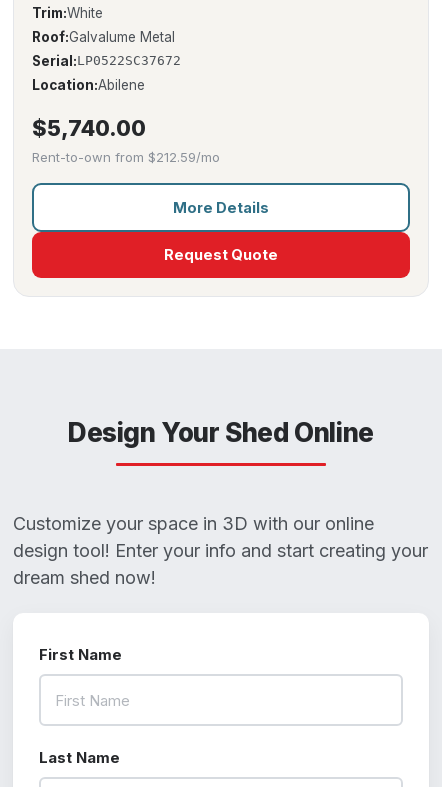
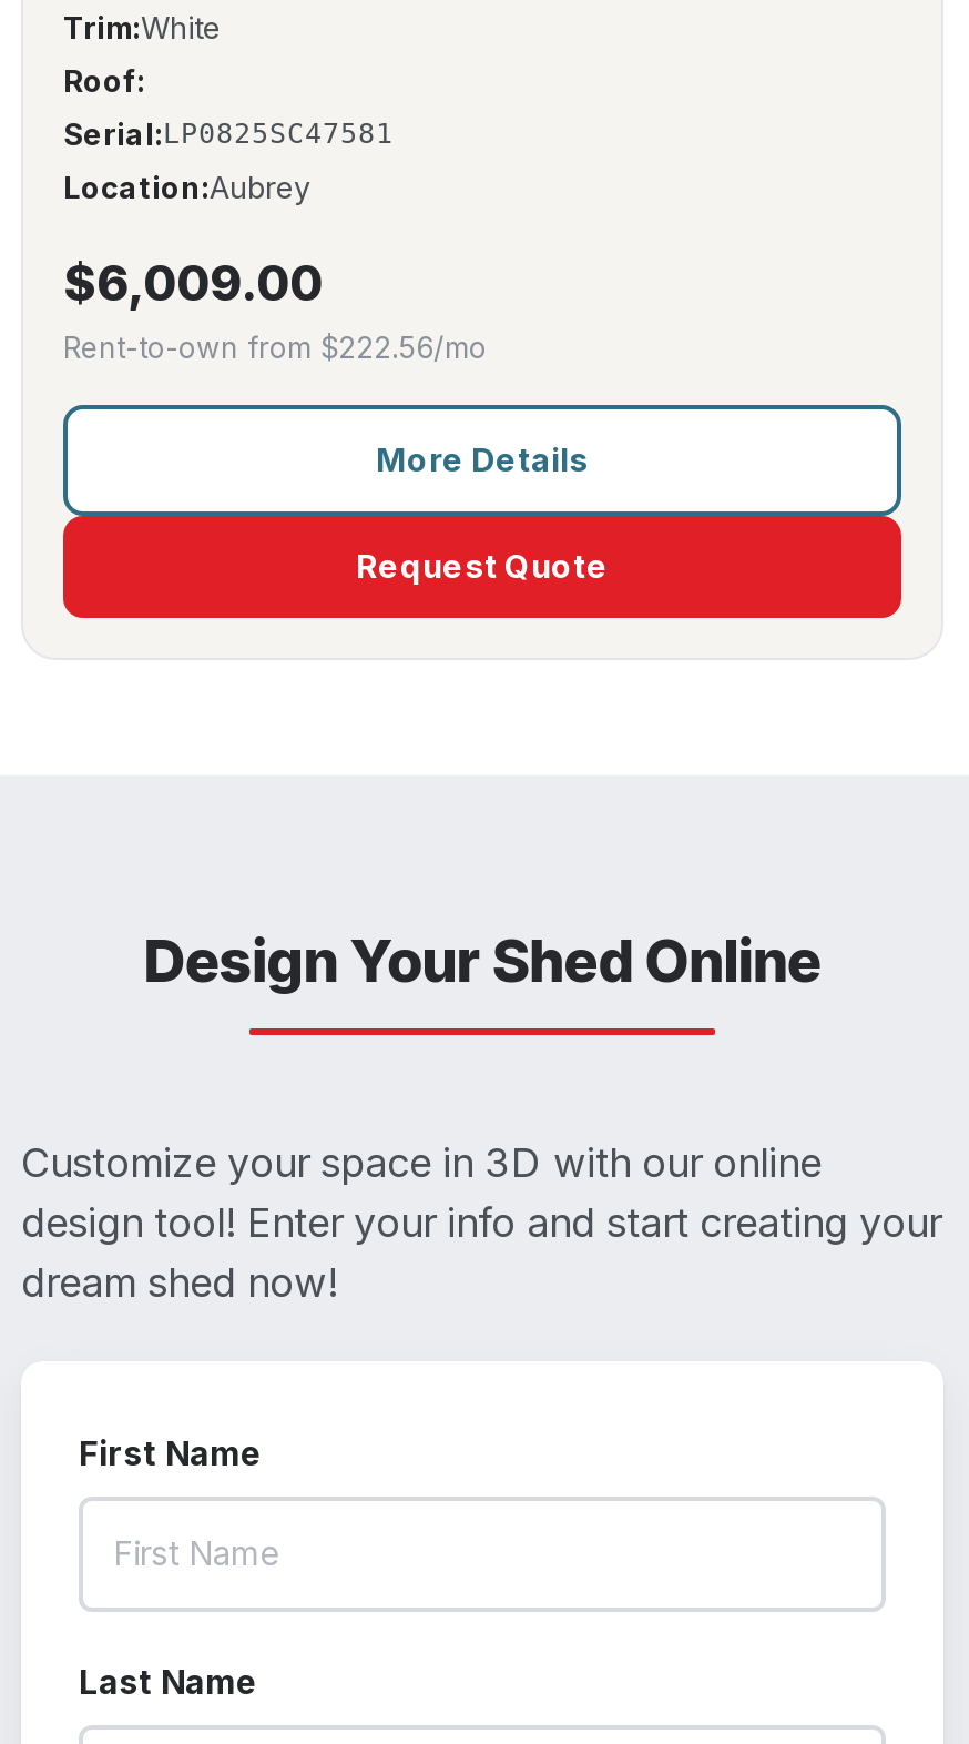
[32,29,175,45] Roof:Galvalume Metal -> [63,64,145,100] Roof:
[32,53,181,69] Serial:LP0522SC37672 -> [63,118,394,153] Serial:LP0825SC47581
[32,77,145,93] Location:Abilene -> [63,171,312,206] Location:Aubrey
[32,115,220,165] $5,740.00 | Rent-to-own from $212.59/mo -> [63,255,487,366] $6,009.00 | Rent-to-own from $222.56/mo

